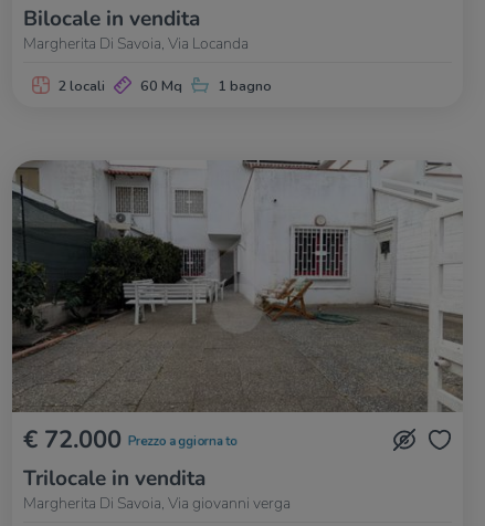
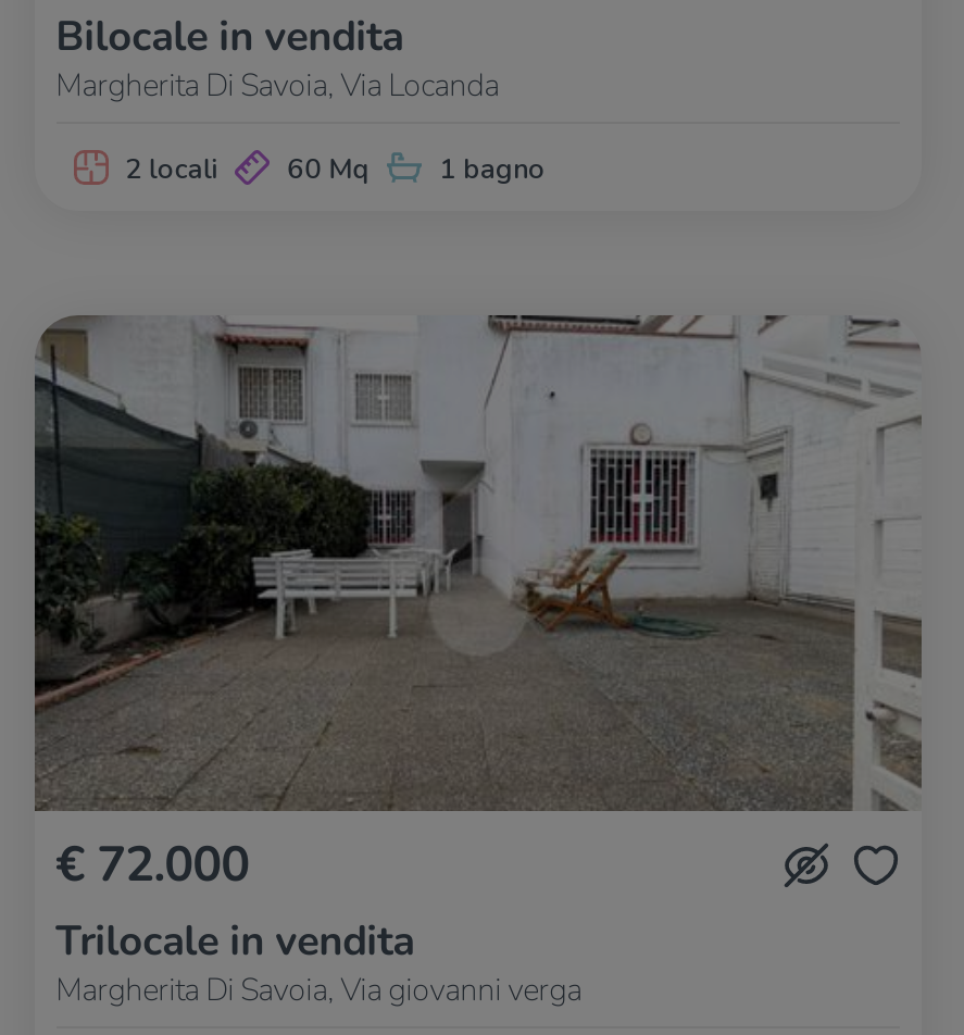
[23,422,234,457] € 72.000 Prezzo aggiornato -> [56,831,249,899] € 72.000

